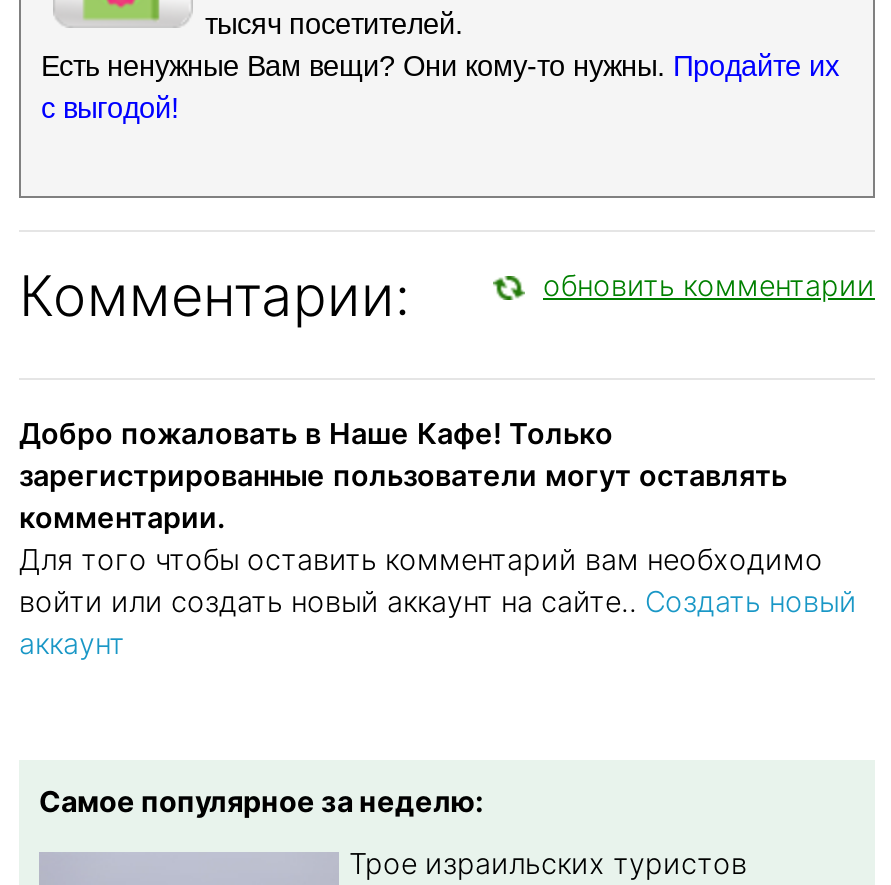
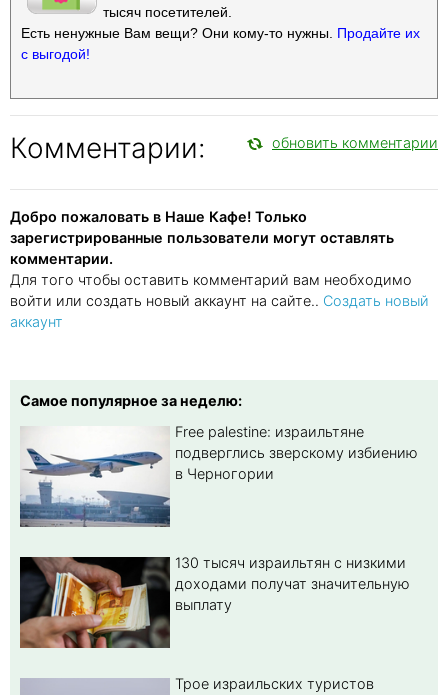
none -> [19,554,410,649] [image] | 130 тысяч израильтян с низкими | доходами получат значительную | выплату
none -> [20,423,418,528] [image] | Free palestine: израильтяне | подверглись зверскому избиению | в Черногории

